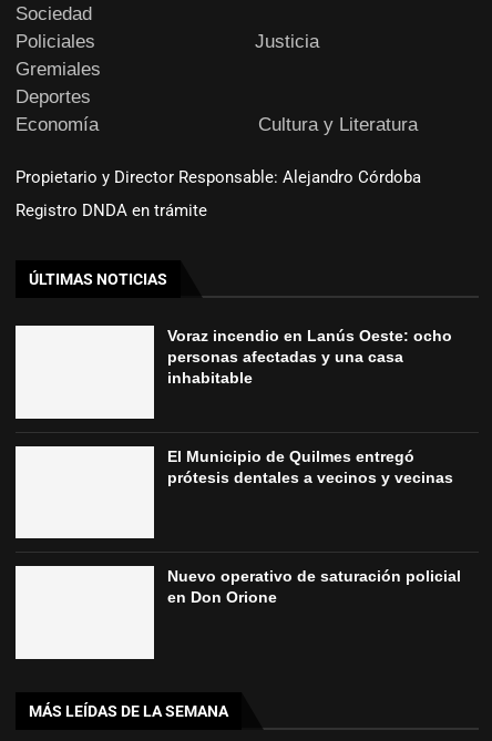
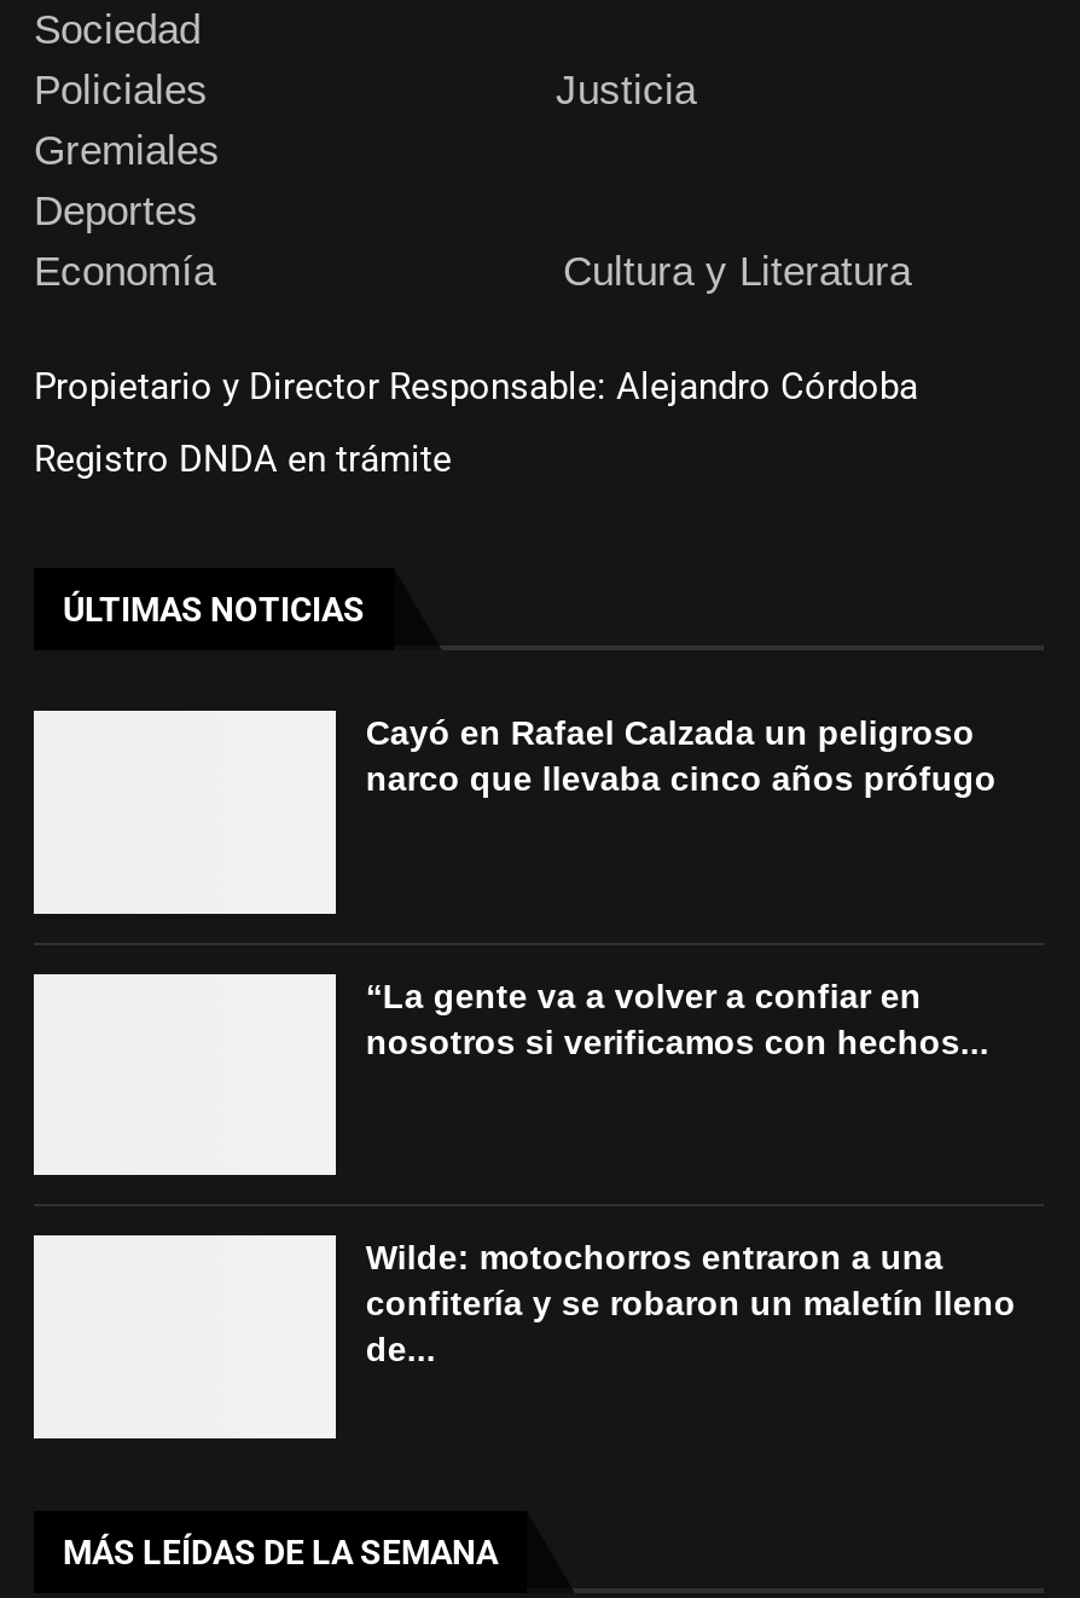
[168,327,453,387] Voraz incendio en Lanús Oeste: ocho | personas afectadas y una casa | inhabitable -> [366,714,996,798] Cayó en Rafael Calzada un peligroso | narco que llevaba cinco años prófugo
[168,447,454,486] El Municipio de Quilmes entregó | prótesis dentales a vecinos y vecinas -> [366,976,989,1061] “La gente va a volver a confiar en | nosotros si verificamos con hechos...
[168,568,461,606] Nuevo operativo de saturación policial | en Don Orione -> [366,1239,1016,1369] Wilde: motochorros entraron a una | confitería y se robaron un maletín lleno | de...

